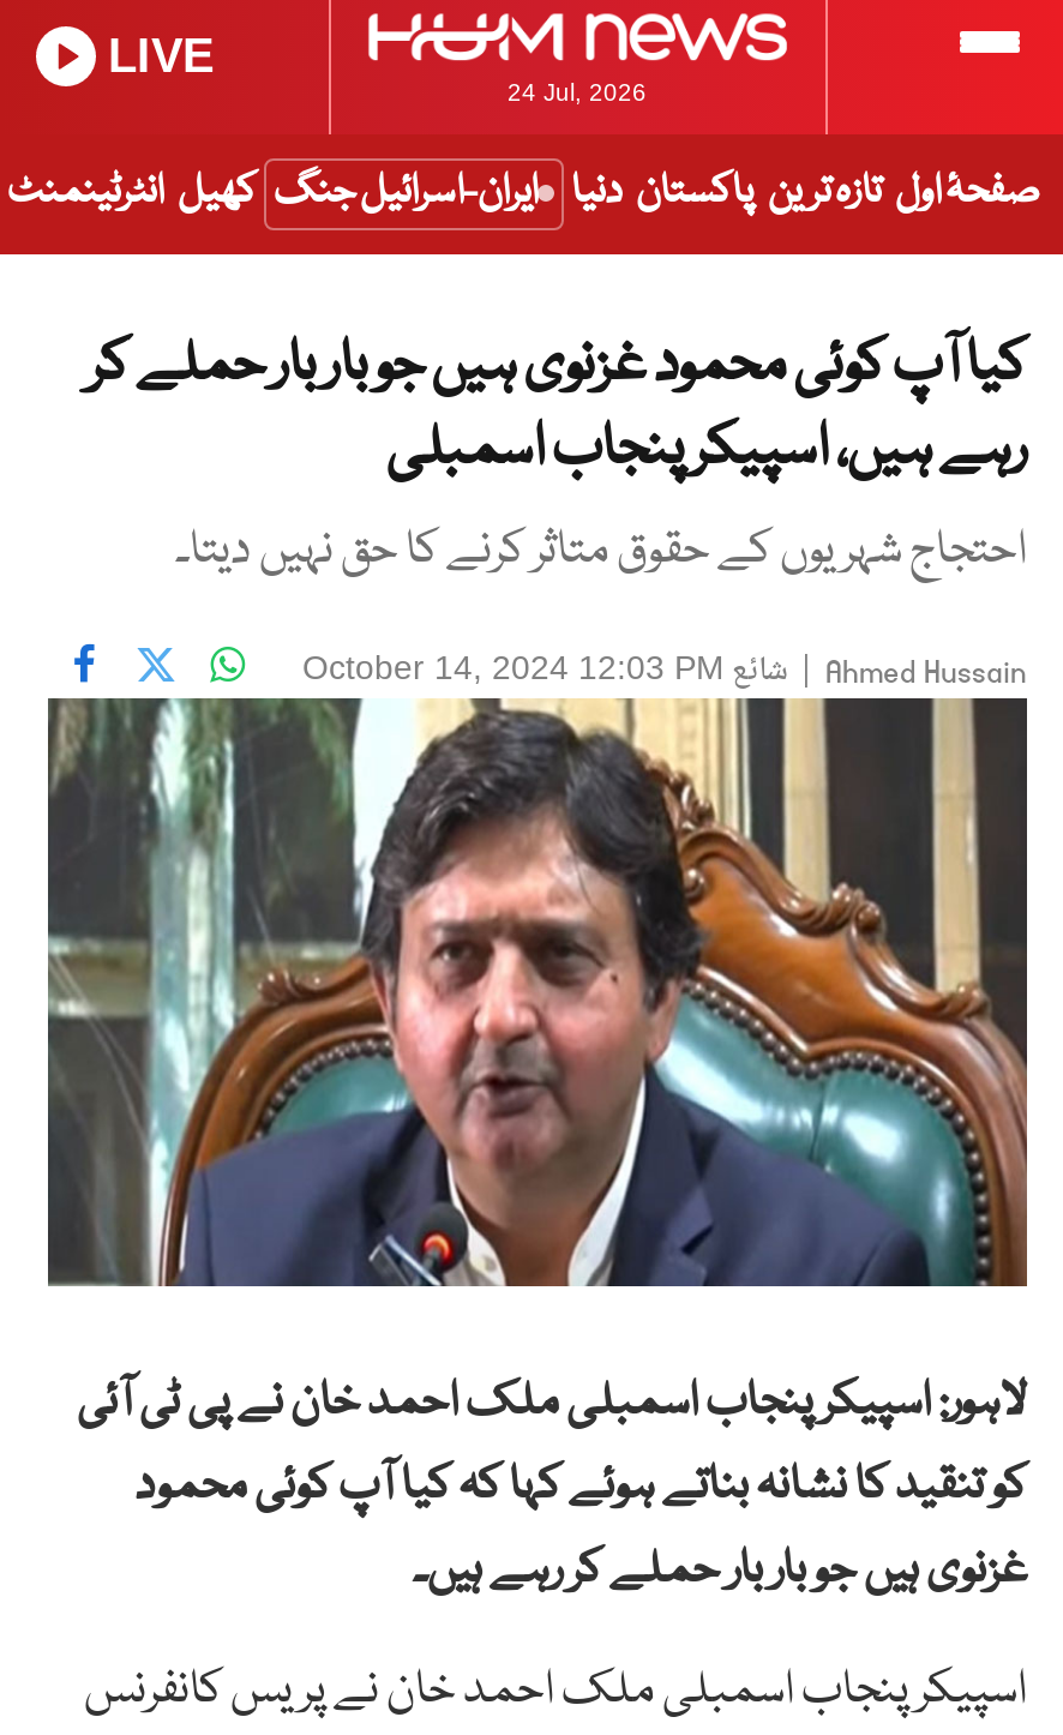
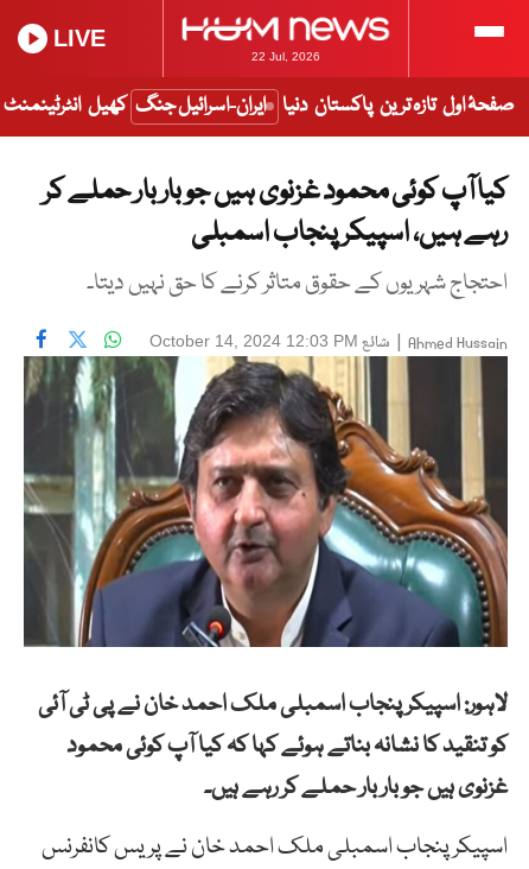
[508,79,647,106] 24 Jul, 2026 -> [251,50,320,63] 22 Jul, 2026

